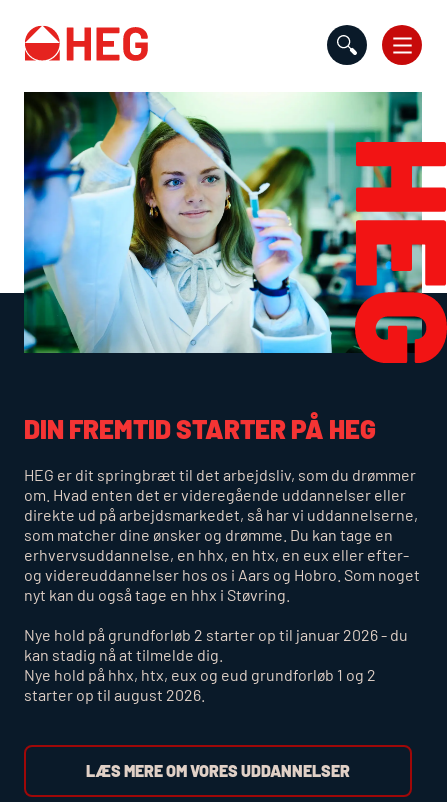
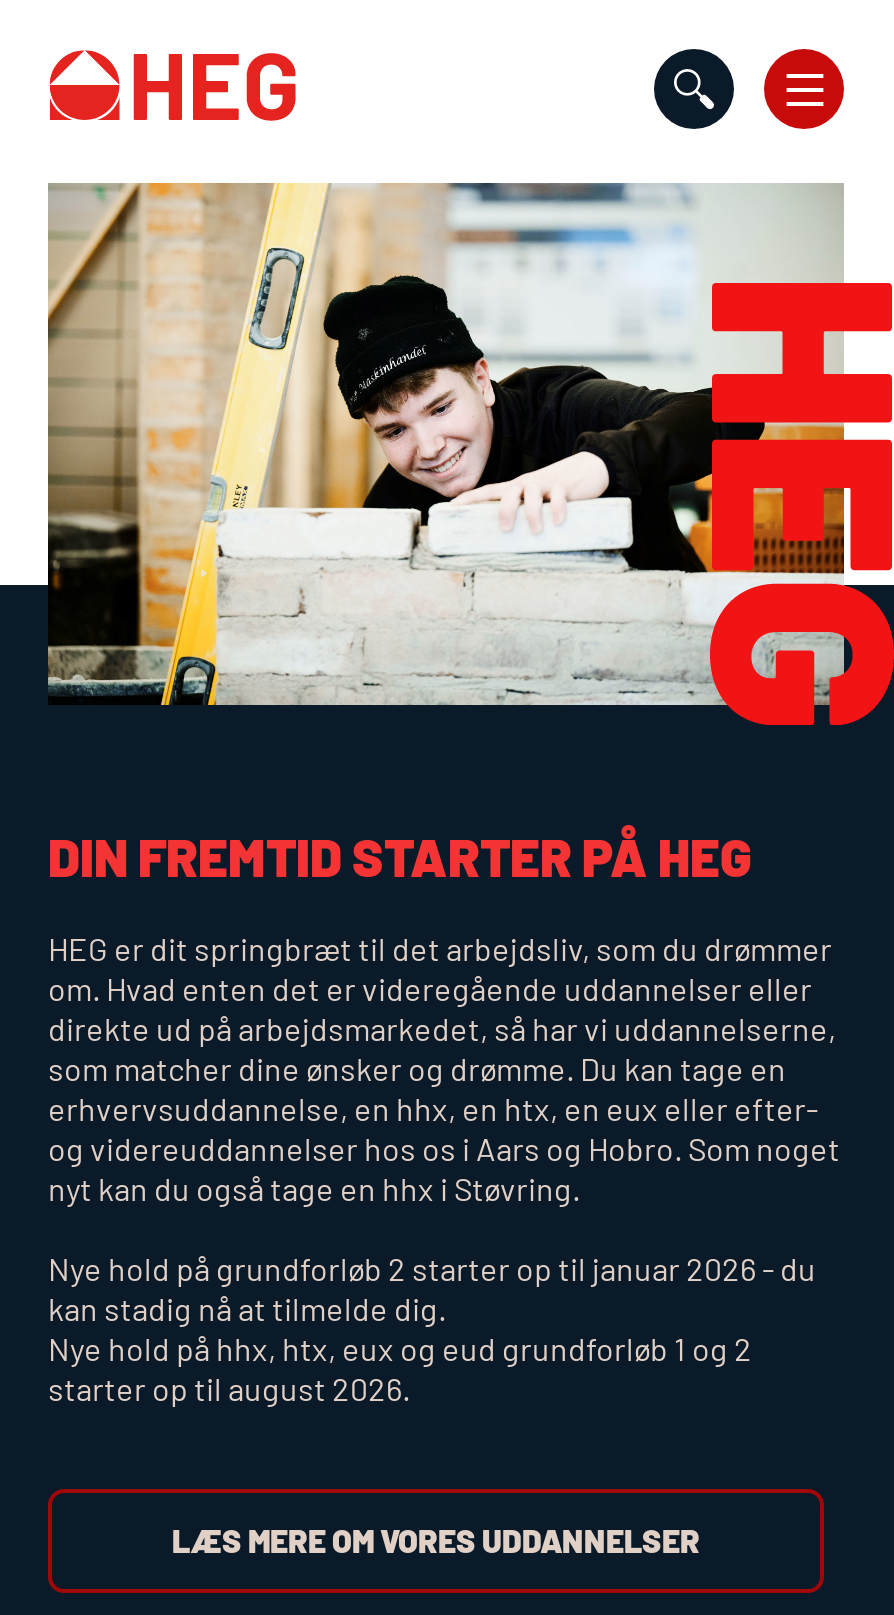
[23,91,423,354] [image] -> [46,181,846,707] [image]

